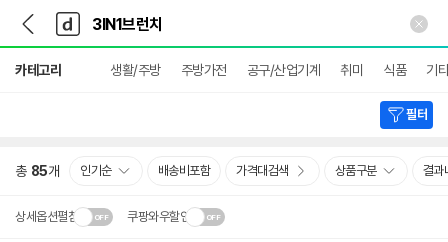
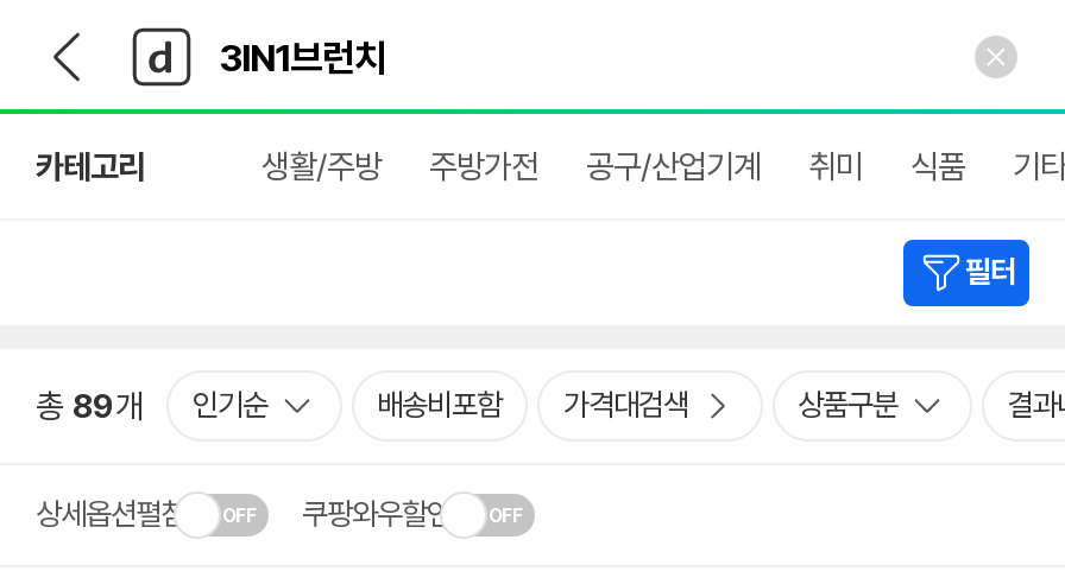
[15,163,111,179] 총 85개 인기순 -> [36,387,267,425] 총 89개 인기순

